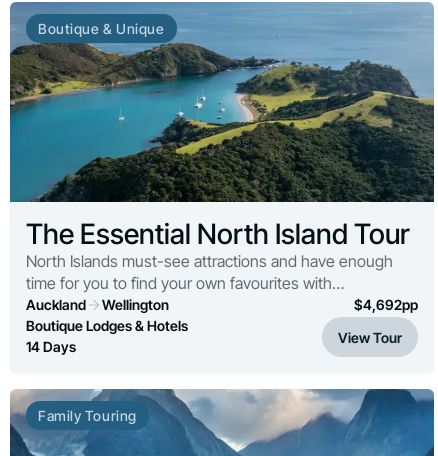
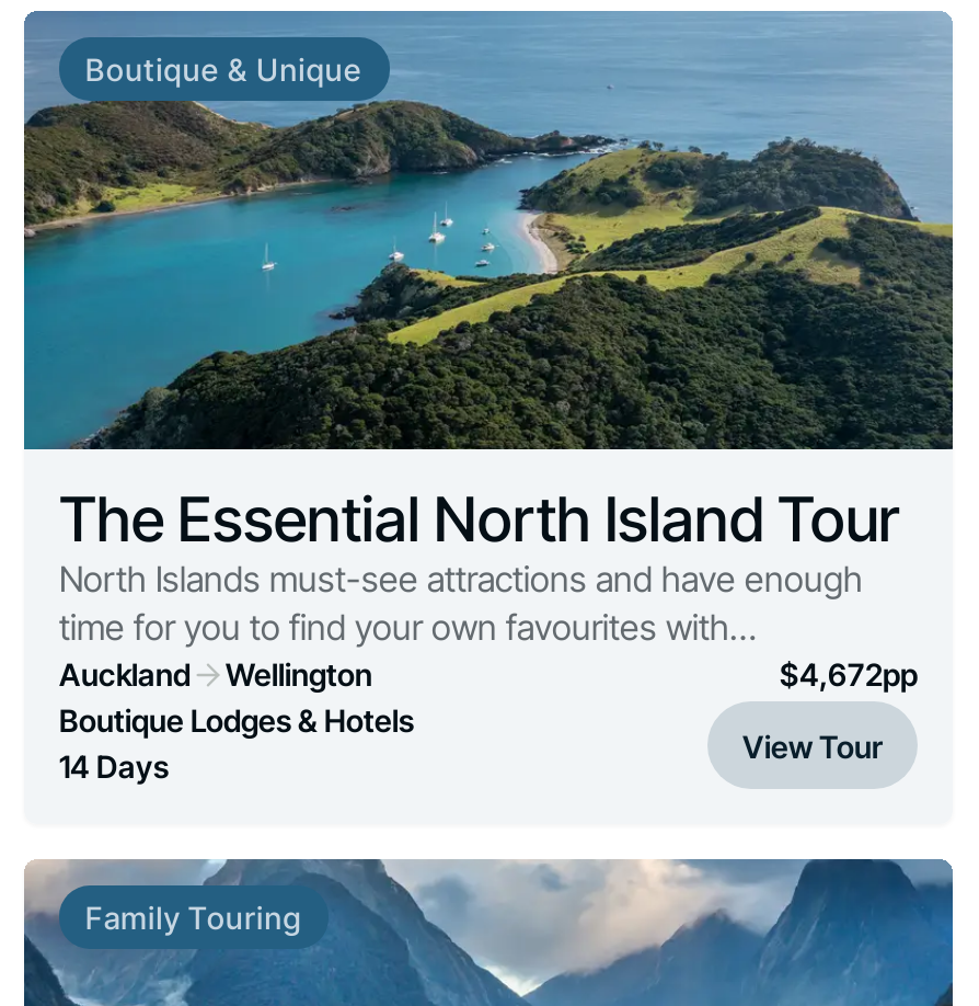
[354,296,418,313] $4,692pp -> [780,655,918,693] $4,672pp

